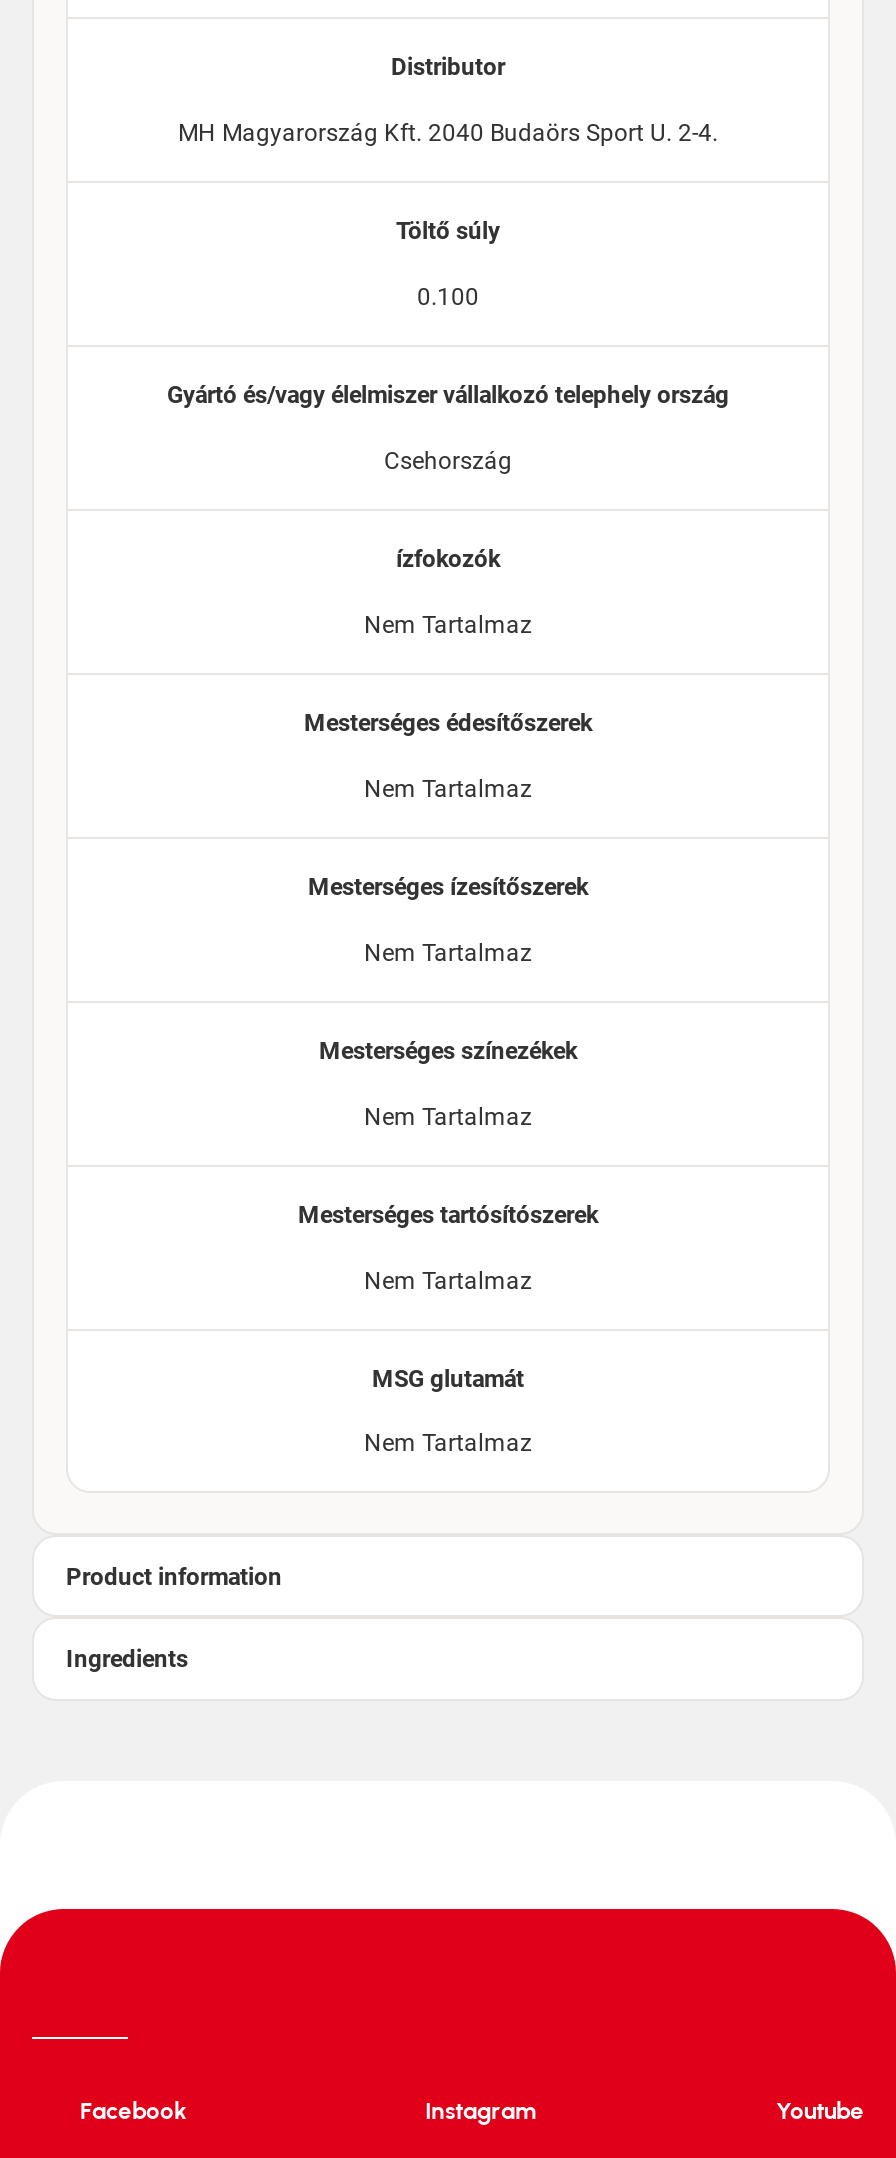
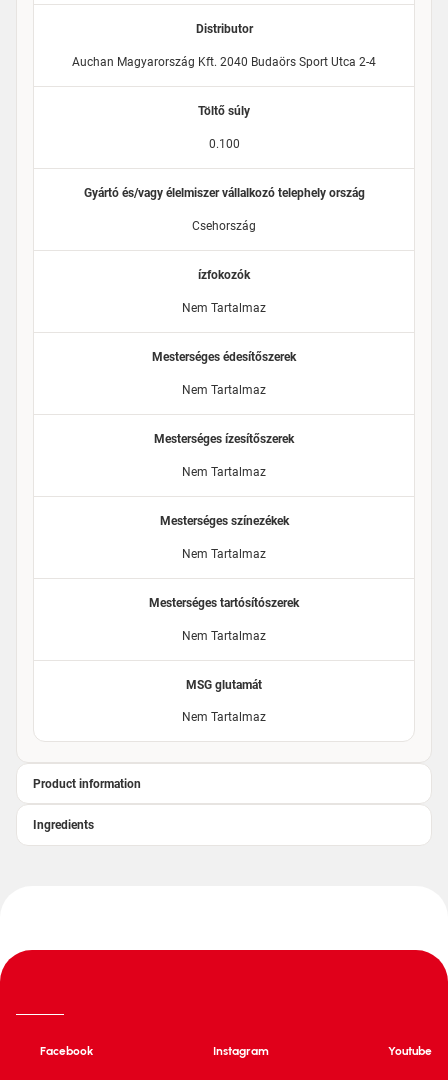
[178,118,718,146] MH Magyarország Kft. 2040 Budaörs Sport U. 2-4. -> [72,55,376,69] Auchan Magyarország Kft. 2040 Budaörs Sport Utca 2-4

